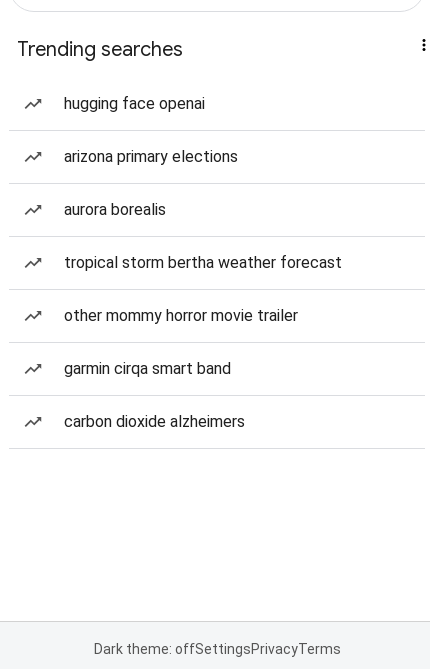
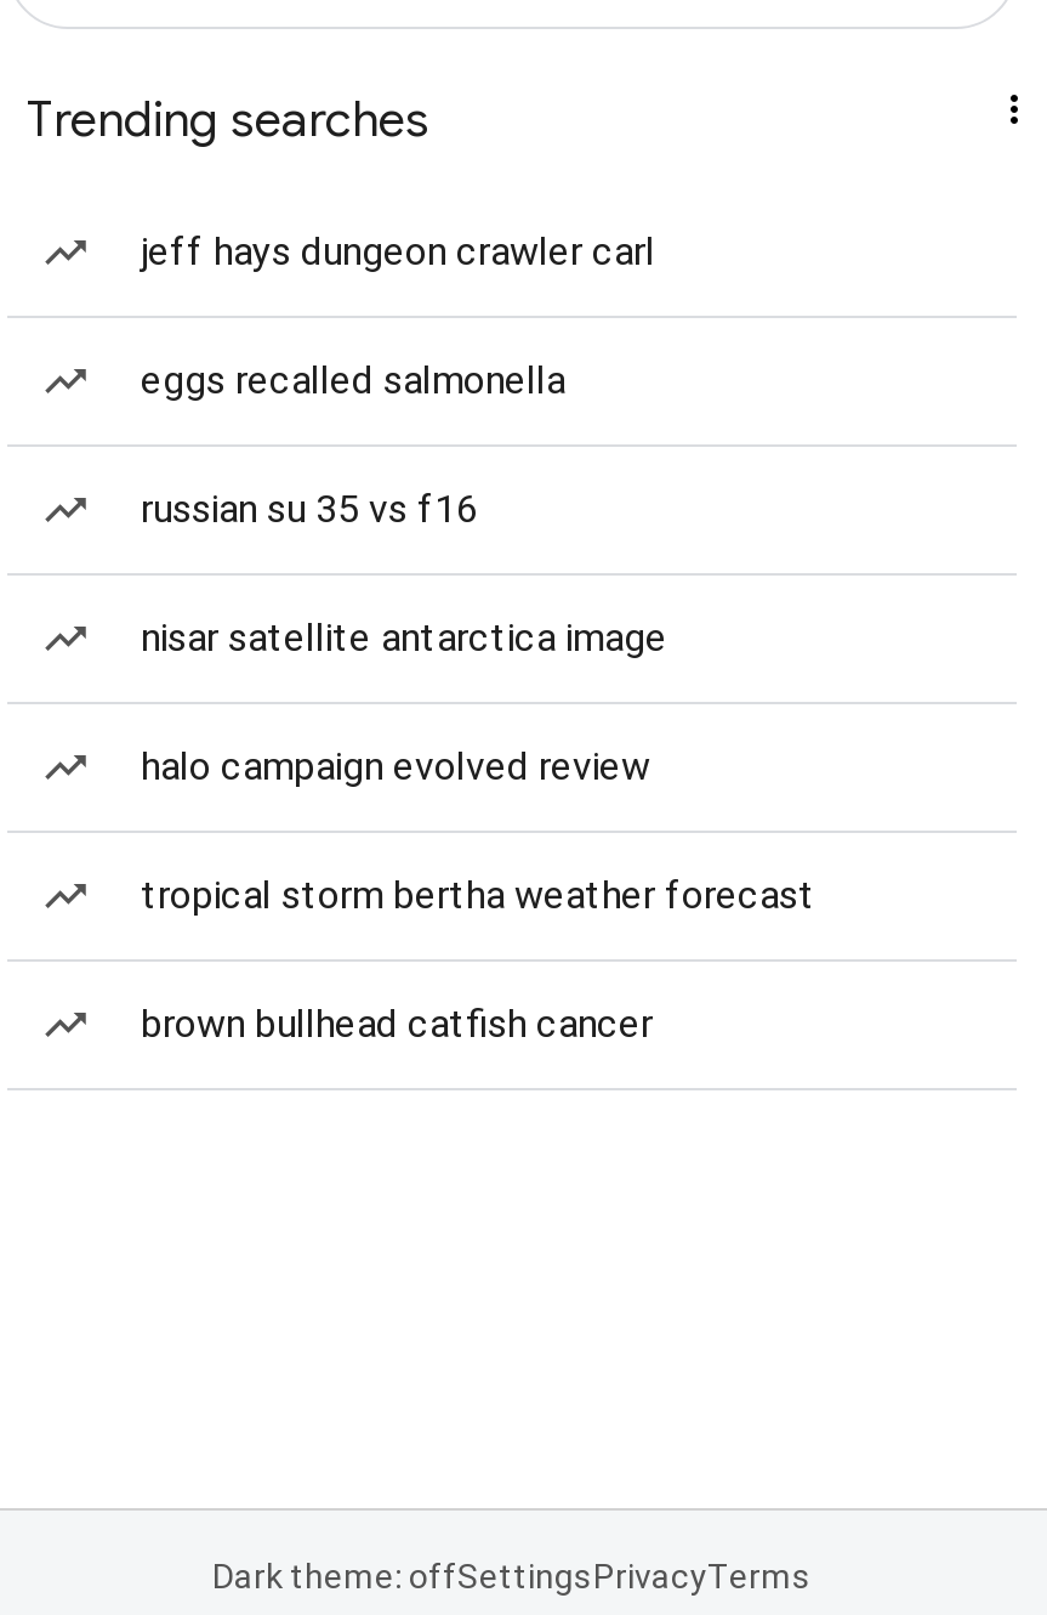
[64,94,238,219] hugging face openai | arizona primary elections | aurora borealis -> [141,228,667,789] jeff hays dungeon crawler carl | eggs recalled salmonella | russian su 35 vs f16 | nisar satellite antarctica image | halo campaign evolved review
moved [64,253,342,272] -> [141,872,815,918]: tropical storm bertha weather forecast
[64,306,298,431] other mommy horror movie trailer | garmin cirqa smart band | carbon dioxide alzheimers -> [141,1001,653,1047] brown bullhead catfish cancer

